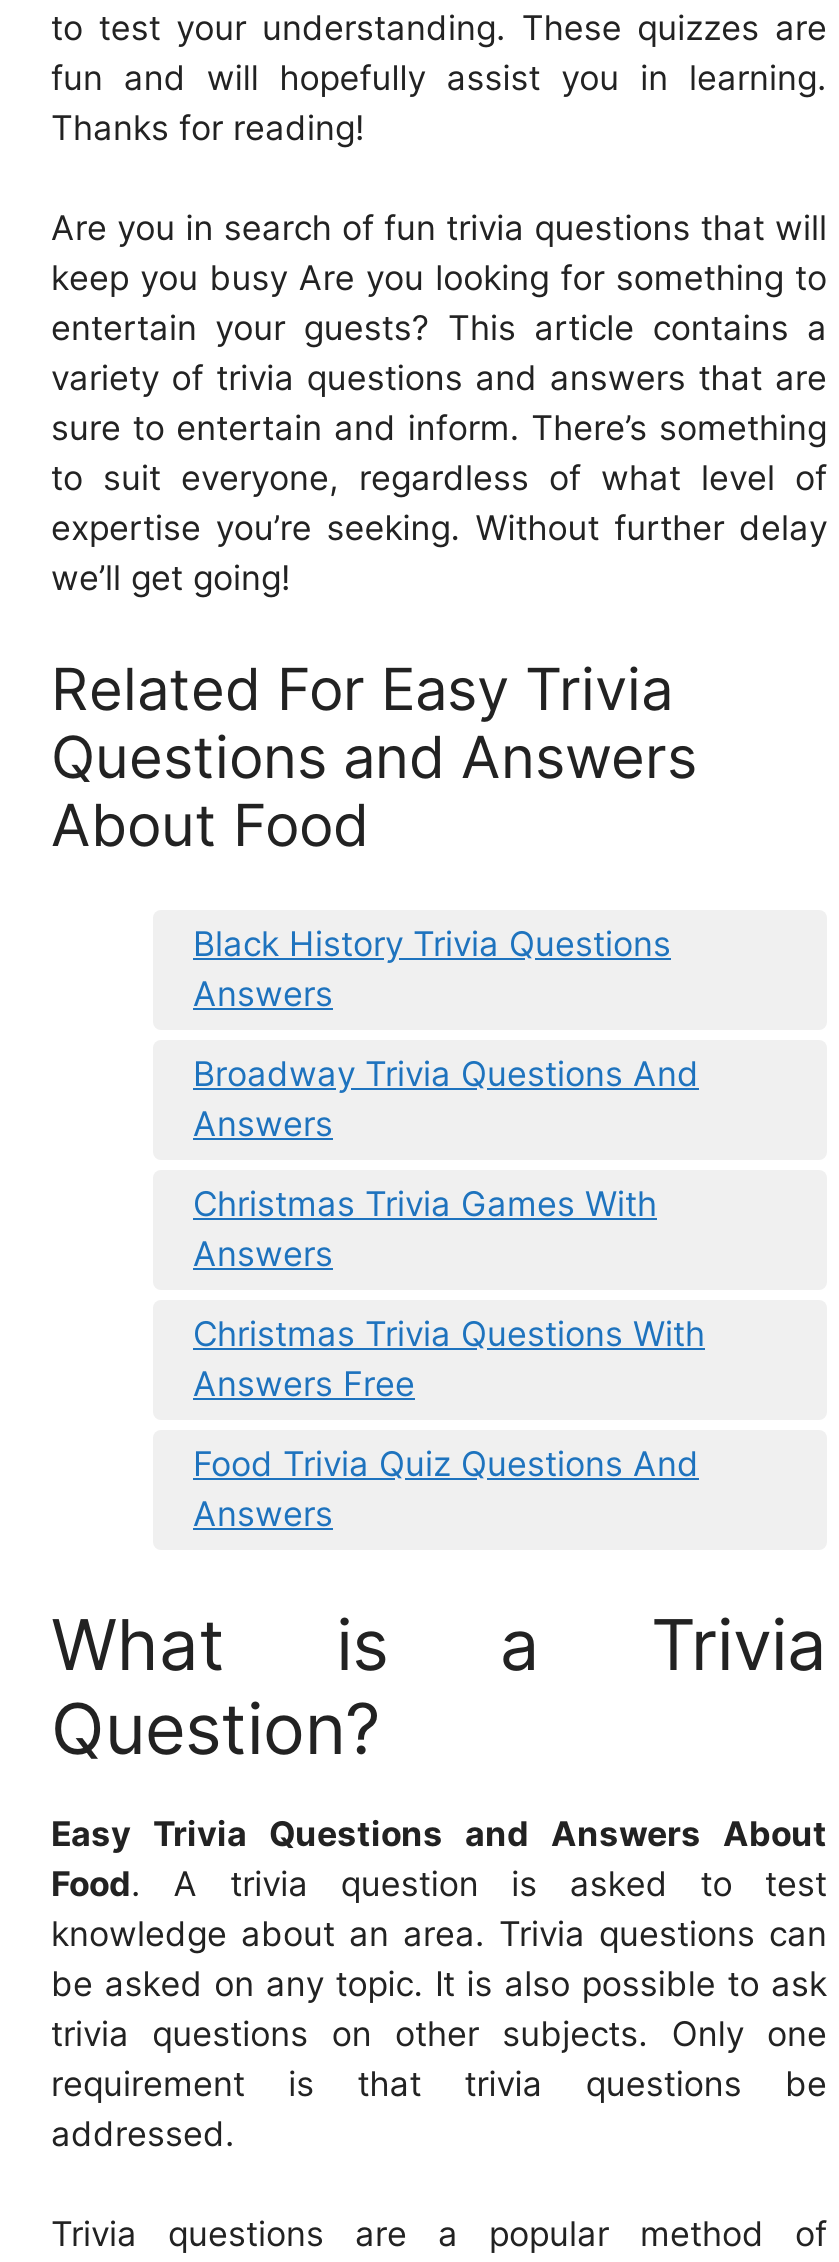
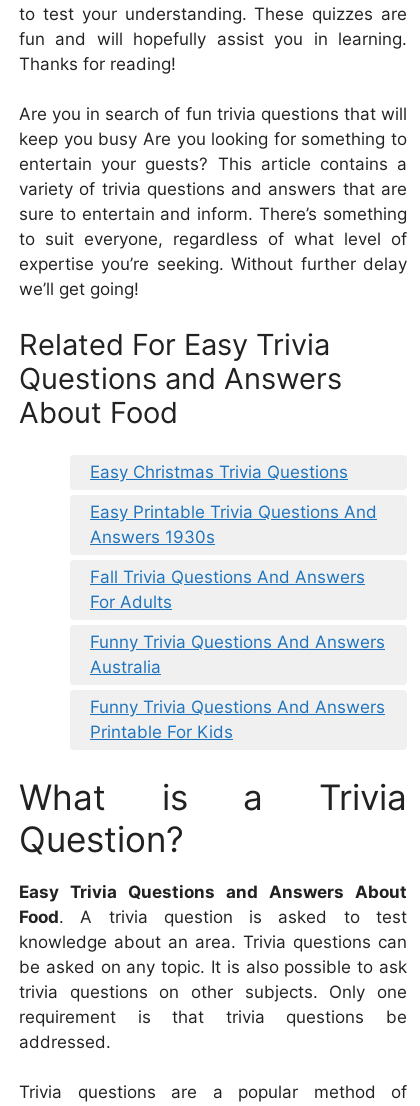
[193,924,671,1014] Black History Trivia Questions | Answers -> [90,462,348,482] Easy Christmas Trivia Questions
[193,1054,699,1144] Broadway Trivia Questions And | Answers -> [90,502,377,547] Easy Printable Trivia Questions And | Answers 1930s
[193,1184,657,1274] Christmas Trivia Games With | Answers -> [90,567,365,612] Fall Trivia Questions And Answers | For Adults
[193,1314,705,1404] Christmas Trivia Questions With | Answers Free -> [90,632,385,677] Funny Trivia Questions And Answers | Australia
[193,1444,699,1534] Food Trivia Quiz Questions And | Answers -> [90,697,385,742] Funny Trivia Questions And Answers | Printable For Kids

